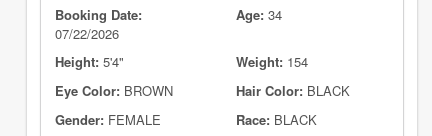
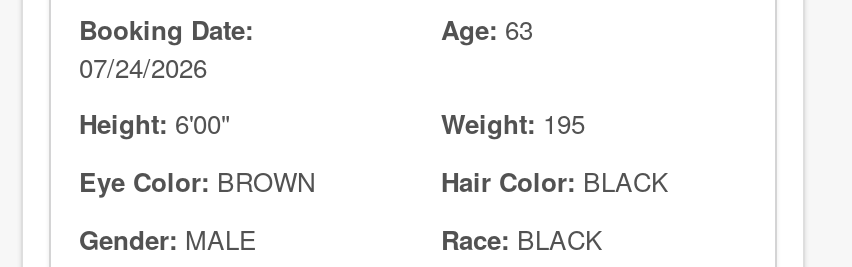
[236,4,282,23] Age: 34 -> [441,9,533,47] Age: 63
[55,23,119,42] 07/22/2026 -> [79,47,207,85] 07/24/2026
[55,52,124,71] Height: 5'4" -> [79,105,231,143] Height: 6'00"
[236,52,308,71] Weight: 154 -> [441,105,585,143] Weight: 195
[55,110,161,129] Gender: FEMALE -> [79,220,257,258] Gender: MALE

